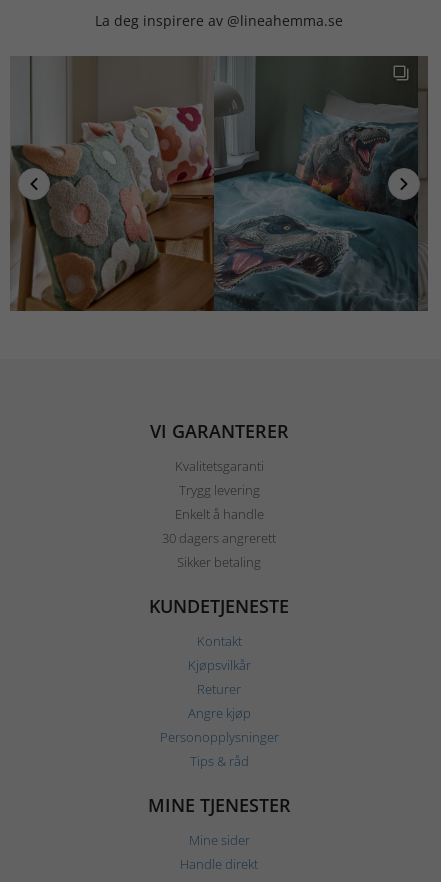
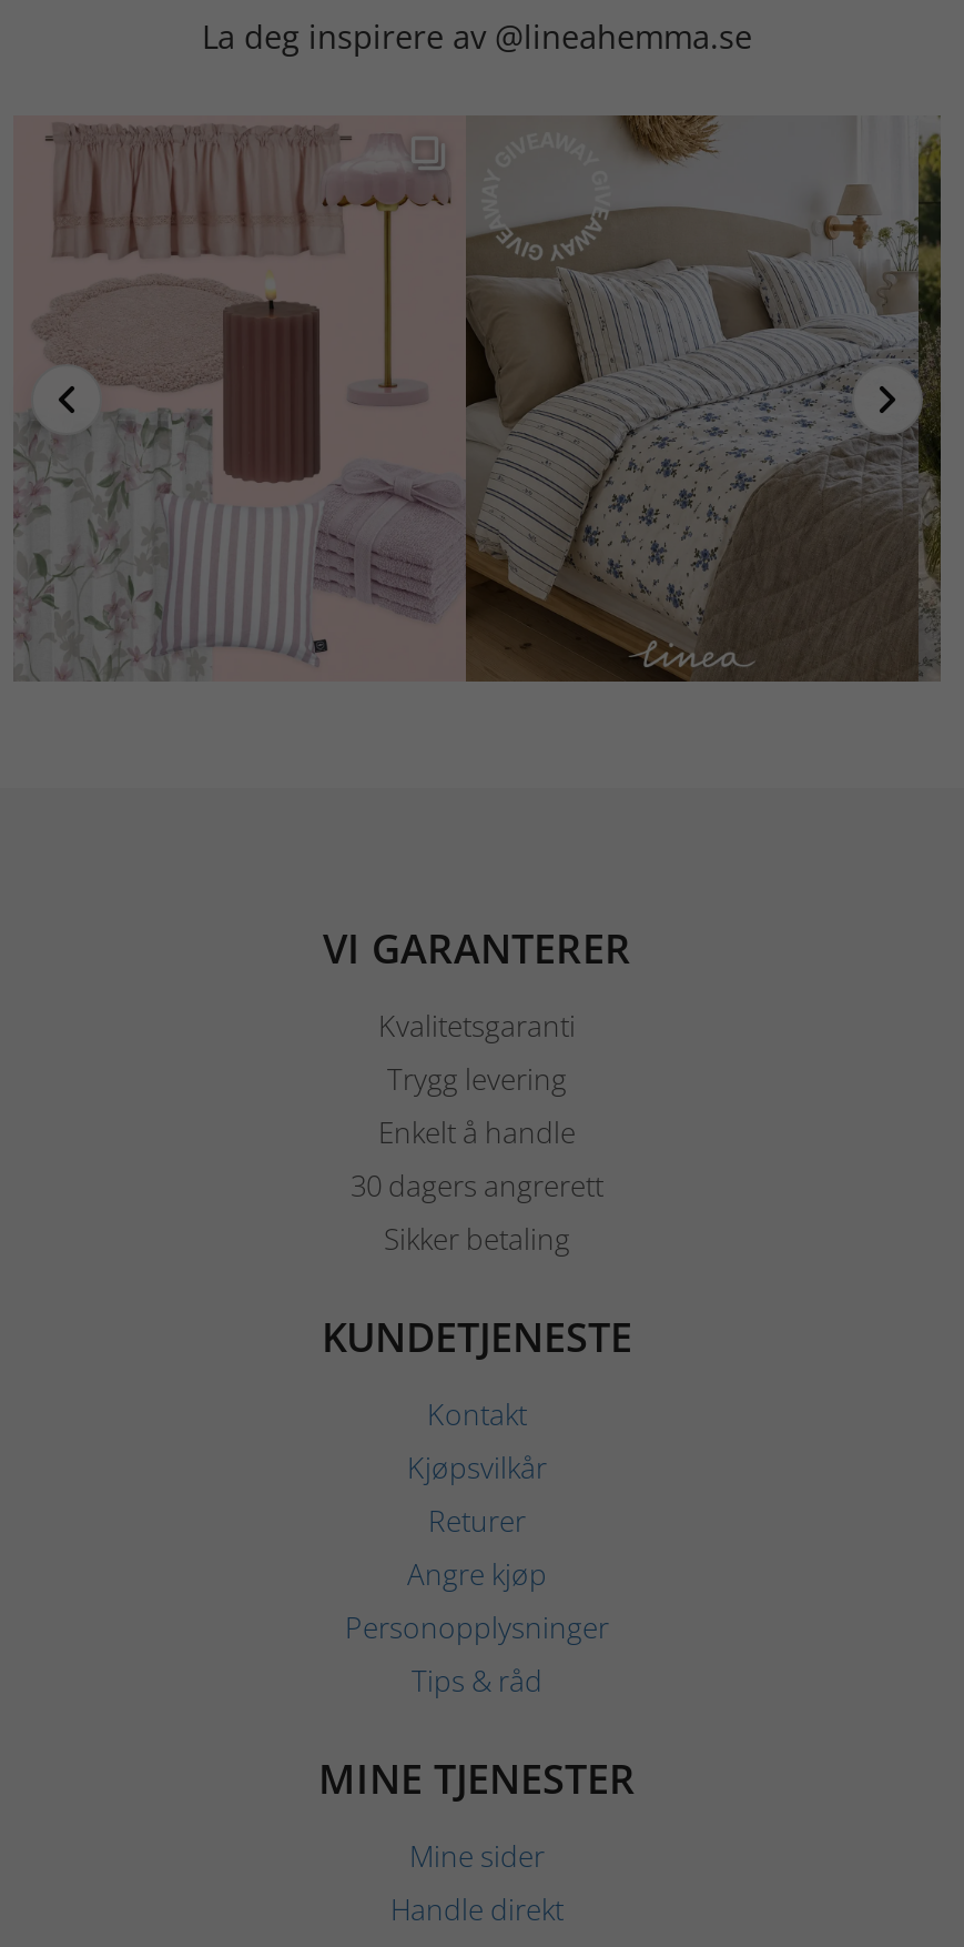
[9,55,429,312] [image] -> [13,115,941,684] [image]

